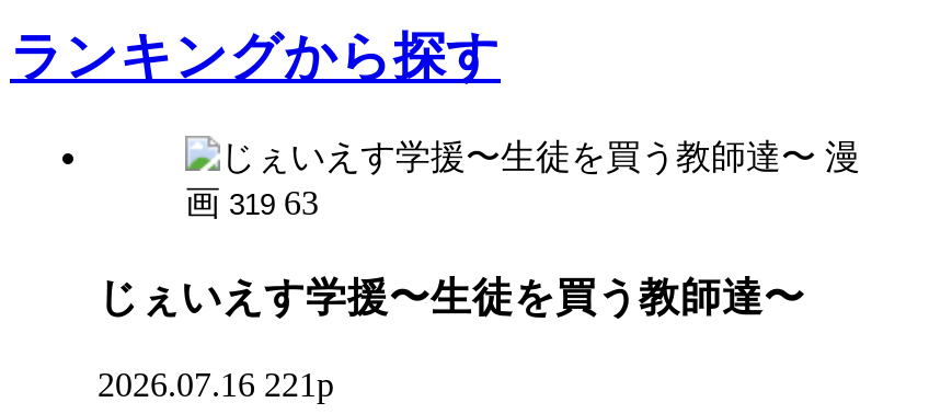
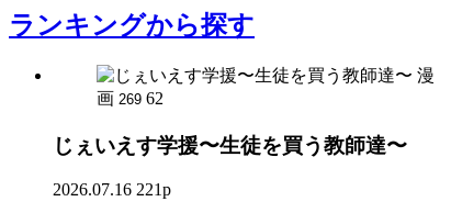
[185,184,319,221] 画 319 63 -> [97,89,164,108] 画 269 62

